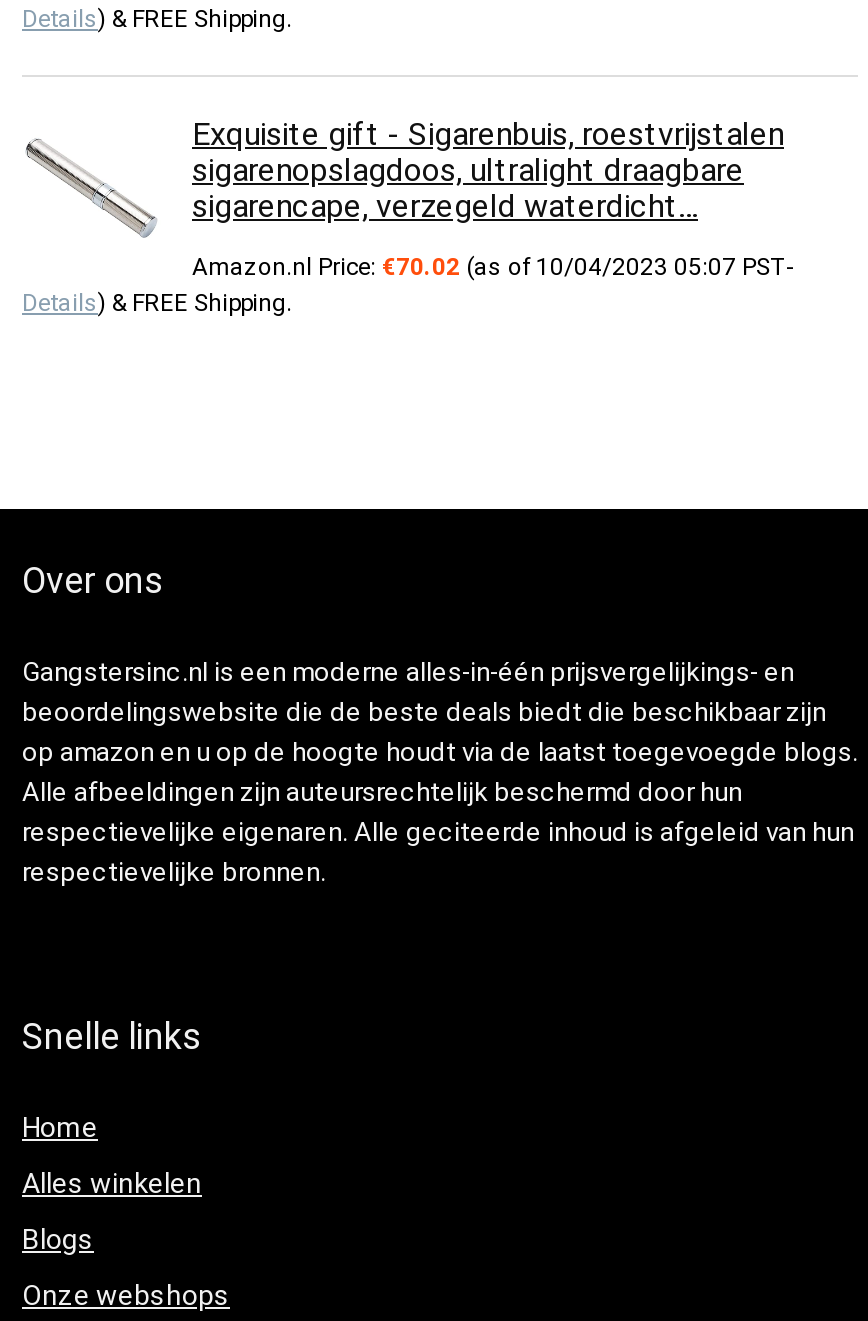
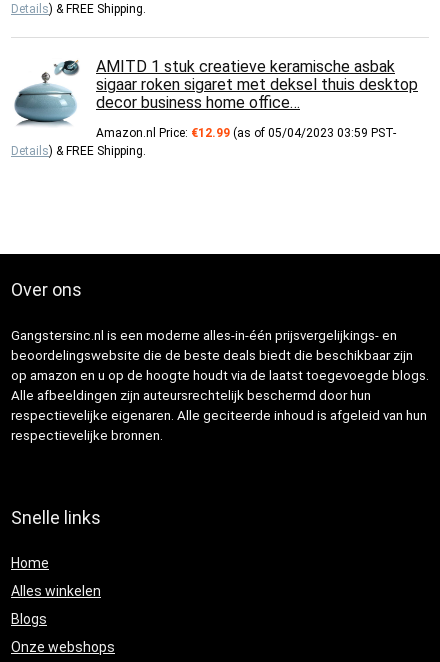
[24,114,784,250] [image] | Exquisite gift - Sigarenbuis, roestvrijstalen | sigarenopslagdoos, ultralight draagbare | sigarencape, verzegeld waterdicht… -> [13,57,418,126] [image] | AMITD 1 stuk creatieve keramische asbak | sigaar roken sigaret met deksel thuis desktop | decor business home office…
[192,252,792,280] Amazon.nl Price: €70.02 (as of 10/04/2023 05:07 PST- -> [96,126,396,140] Amazon.nl Price: €12.99 (as of 05/04/2023 03:59 PST-

